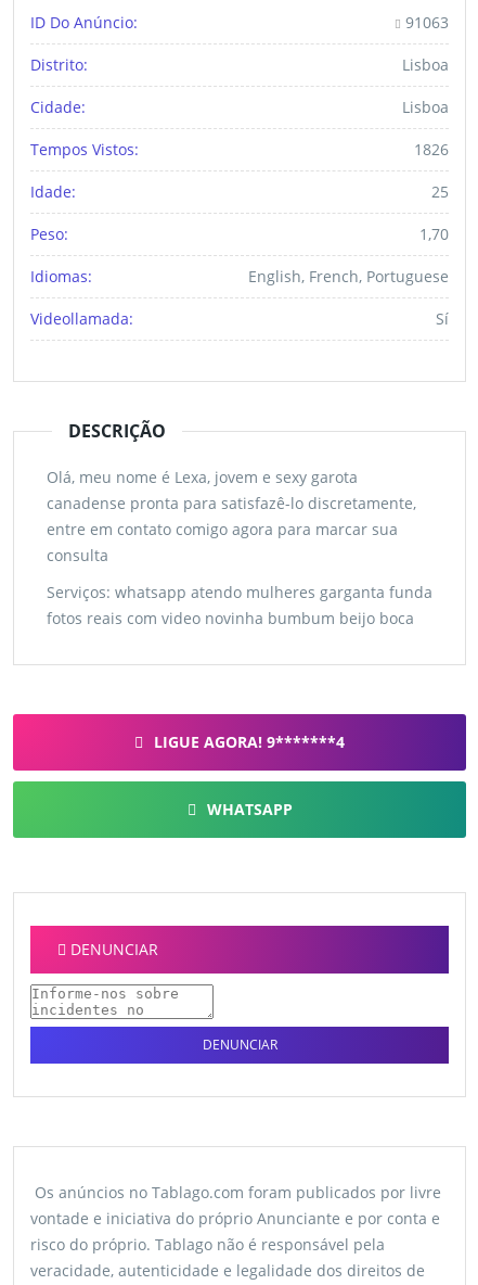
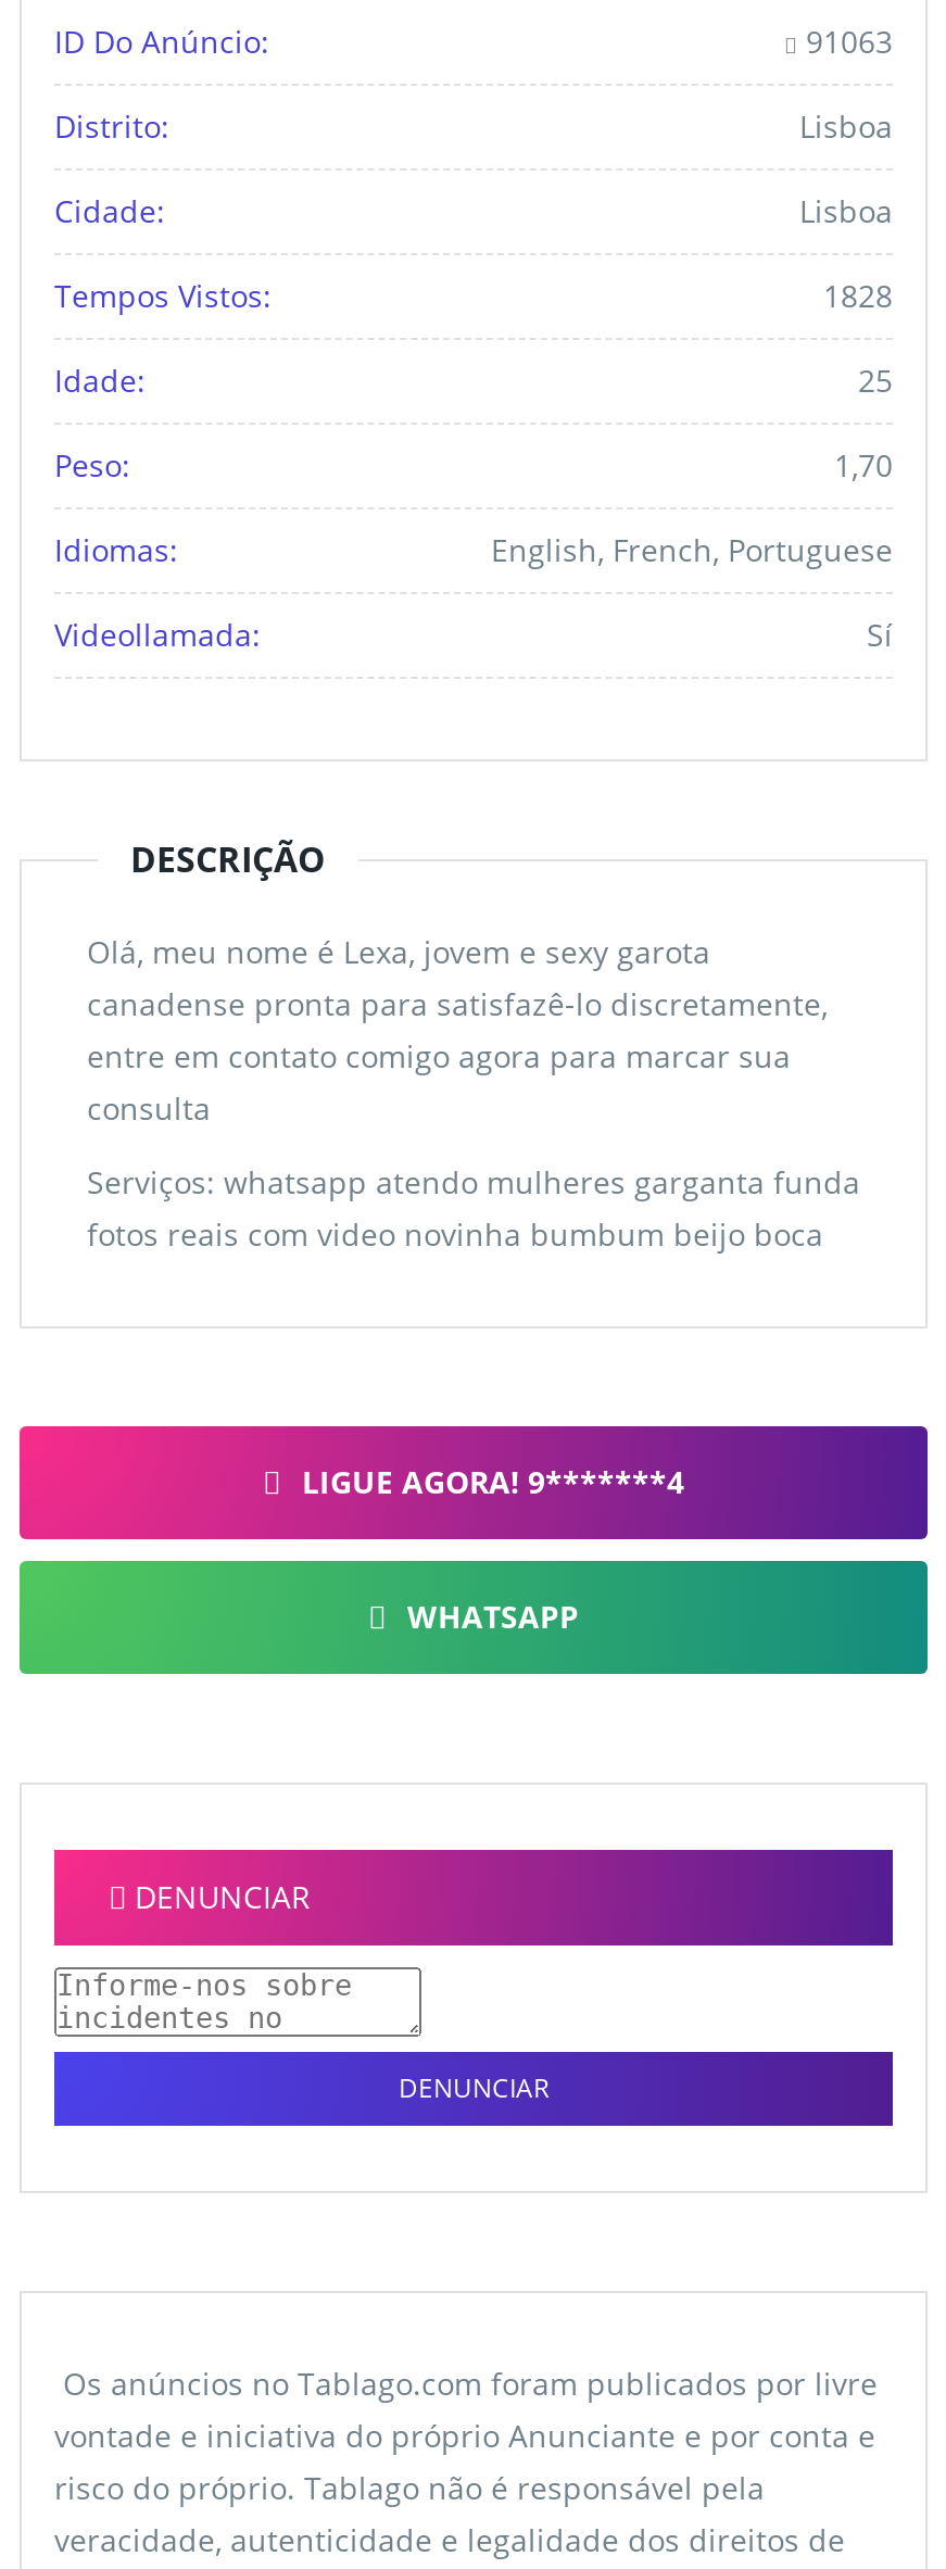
[414,139,449,160] 1826 -> [823,275,893,317] 1828

